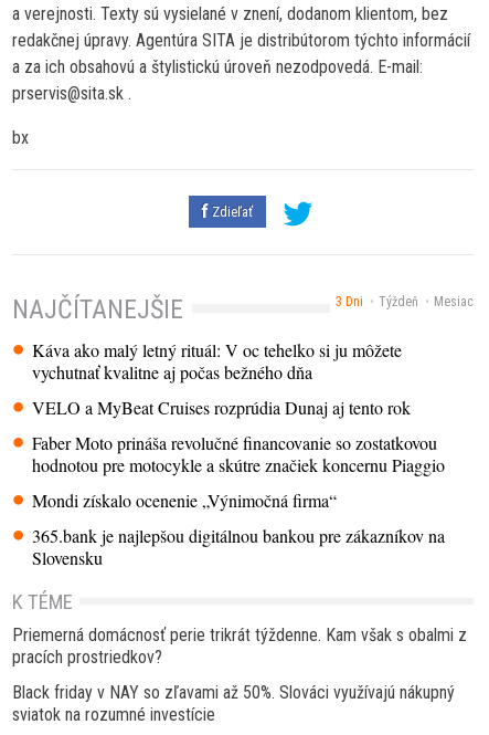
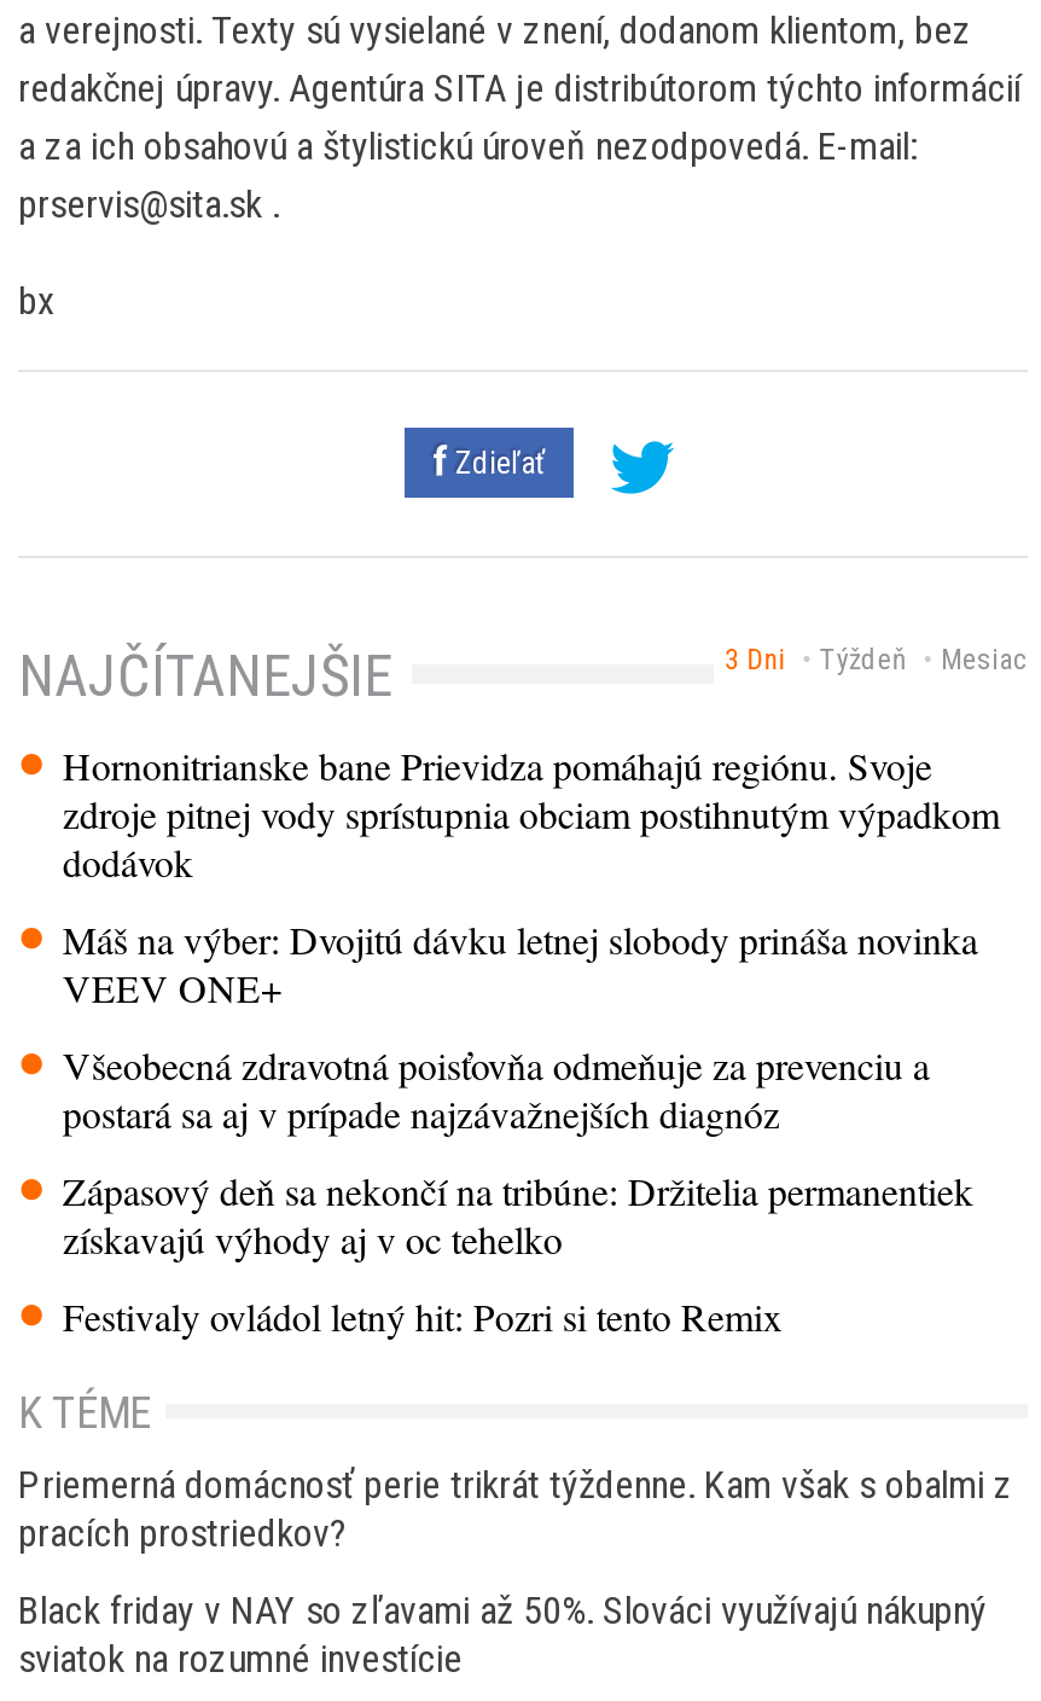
[32,339,402,384] Káva ako malý letný rituál: V oc tehelko si ju môžete | vychutnať kvalitne aj počas bežného dňa -> [63,740,1000,887] Hornonitrianske bane Prievidza pomáhajú regiónu. Svoje | zdroje pitnej vody sprístupnia obciam postihnutým výpadkom | dodávok
[32,396,411,419] VELO a MyBeat Cruises rozprúdia Dunaj aj tento rok -> [63,914,978,1013] Máš na výber: Dvojitú dávku letnej slobody prináša novinka | VEEV ONE+
[32,431,445,477] Faber Moto prináša revolučné financovanie so zostatkovou | hodnotou pre motocykle a skútre značiek koncernu Piaggio -> [63,1040,930,1139] Všeobecná zdravotná poisťovňa odmeňuje za prevenciu a | postará sa aj v prípade najzávažnejších diagnóz
[32,489,337,512] Mondi získalo ocenenie „Výnimočná firma“ -> [63,1165,973,1264] Zápasový deň sa nekončí na tribúne: Držitelia permanentiek | získavajú výhody aj v oc tehelko
[32,524,445,570] 365.bank je najlepšou digitálnou bankou pre zákazníkov na | Slovensku -> [63,1291,782,1342] Festivaly ovládol letný hit: Pozri si tento Remix

